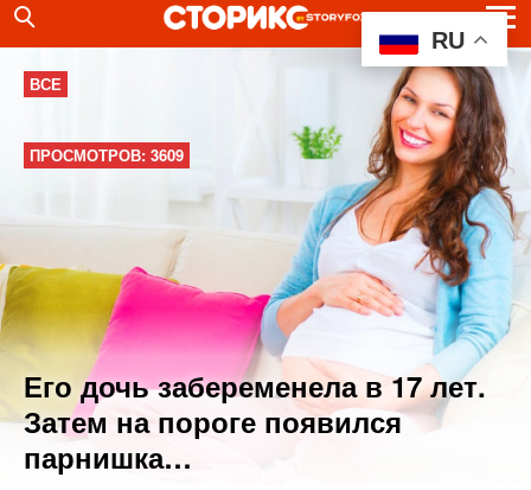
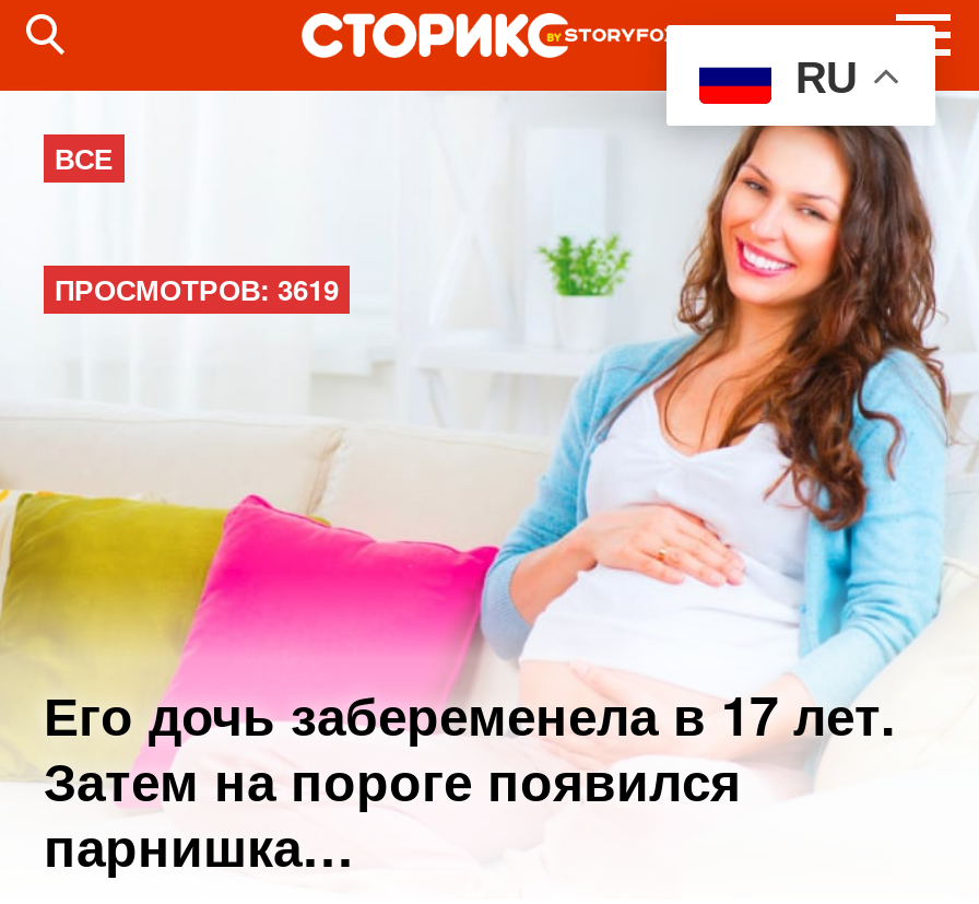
[30,144,184,166] ПРОСМОТРОВ: 3609 -> [55,268,339,309] ПРОСМОТРОВ: 3619

